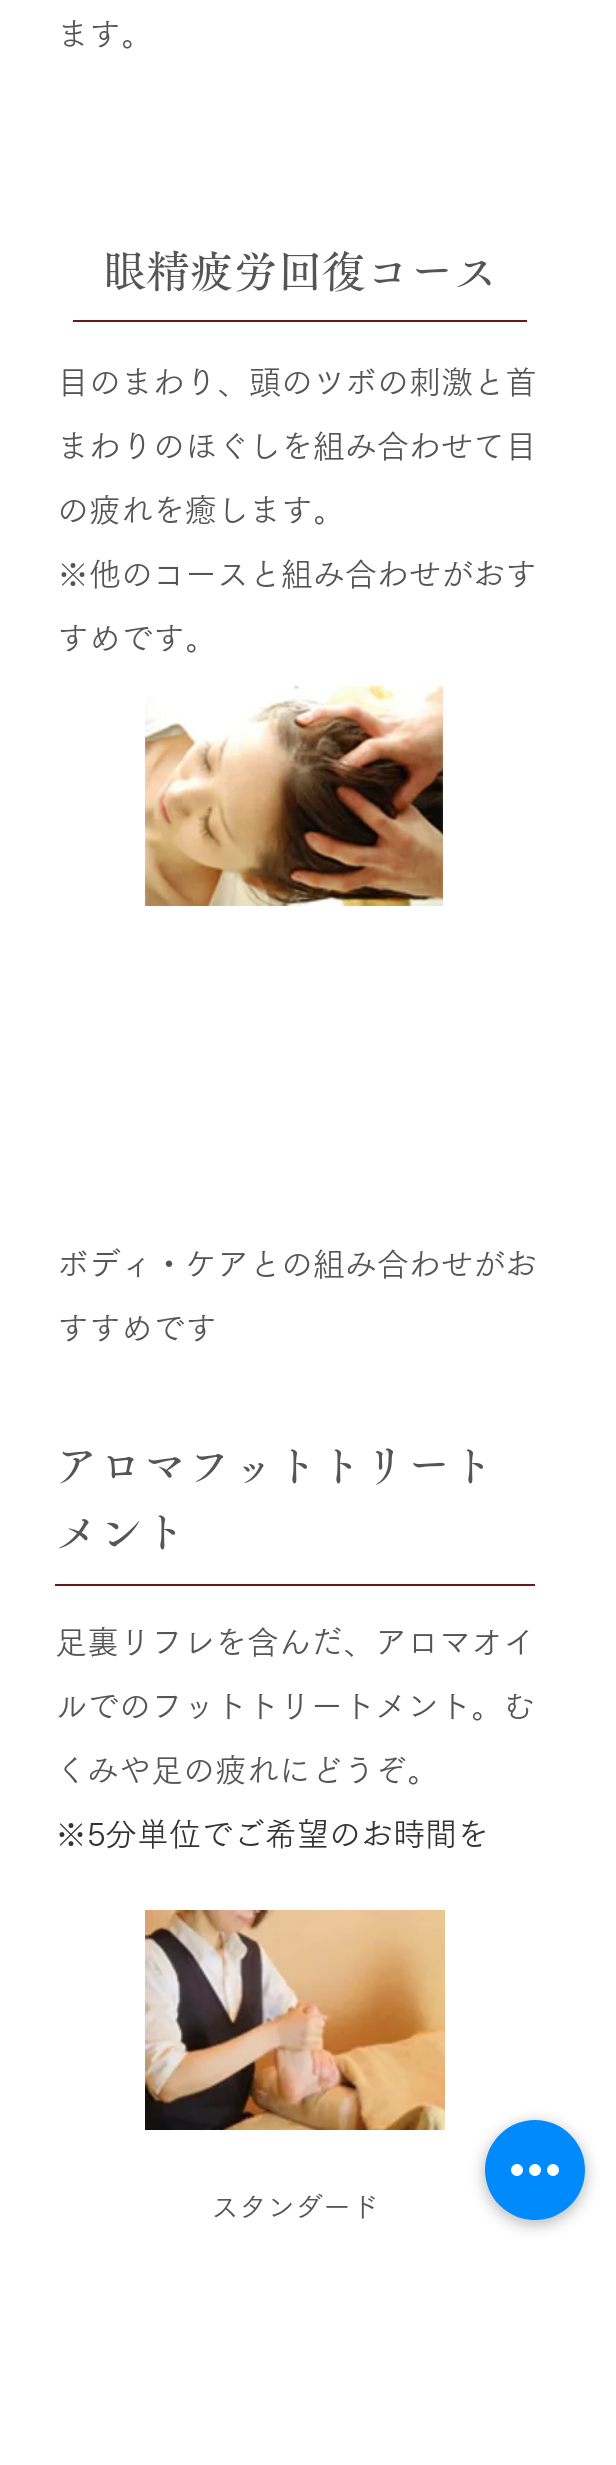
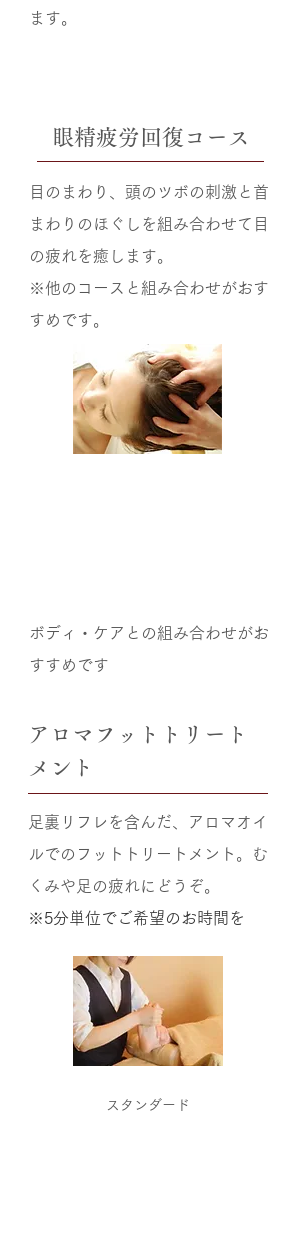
[481,2118,589,2226] [image] -> none

